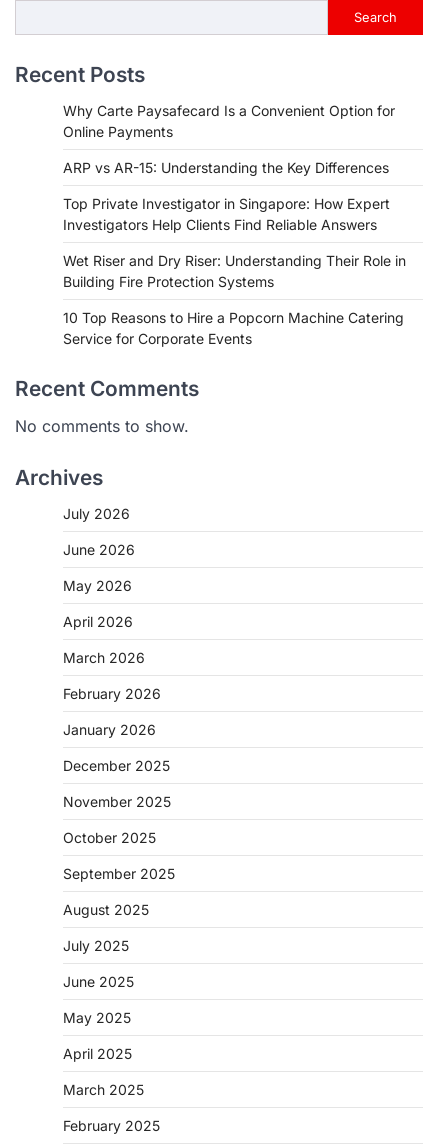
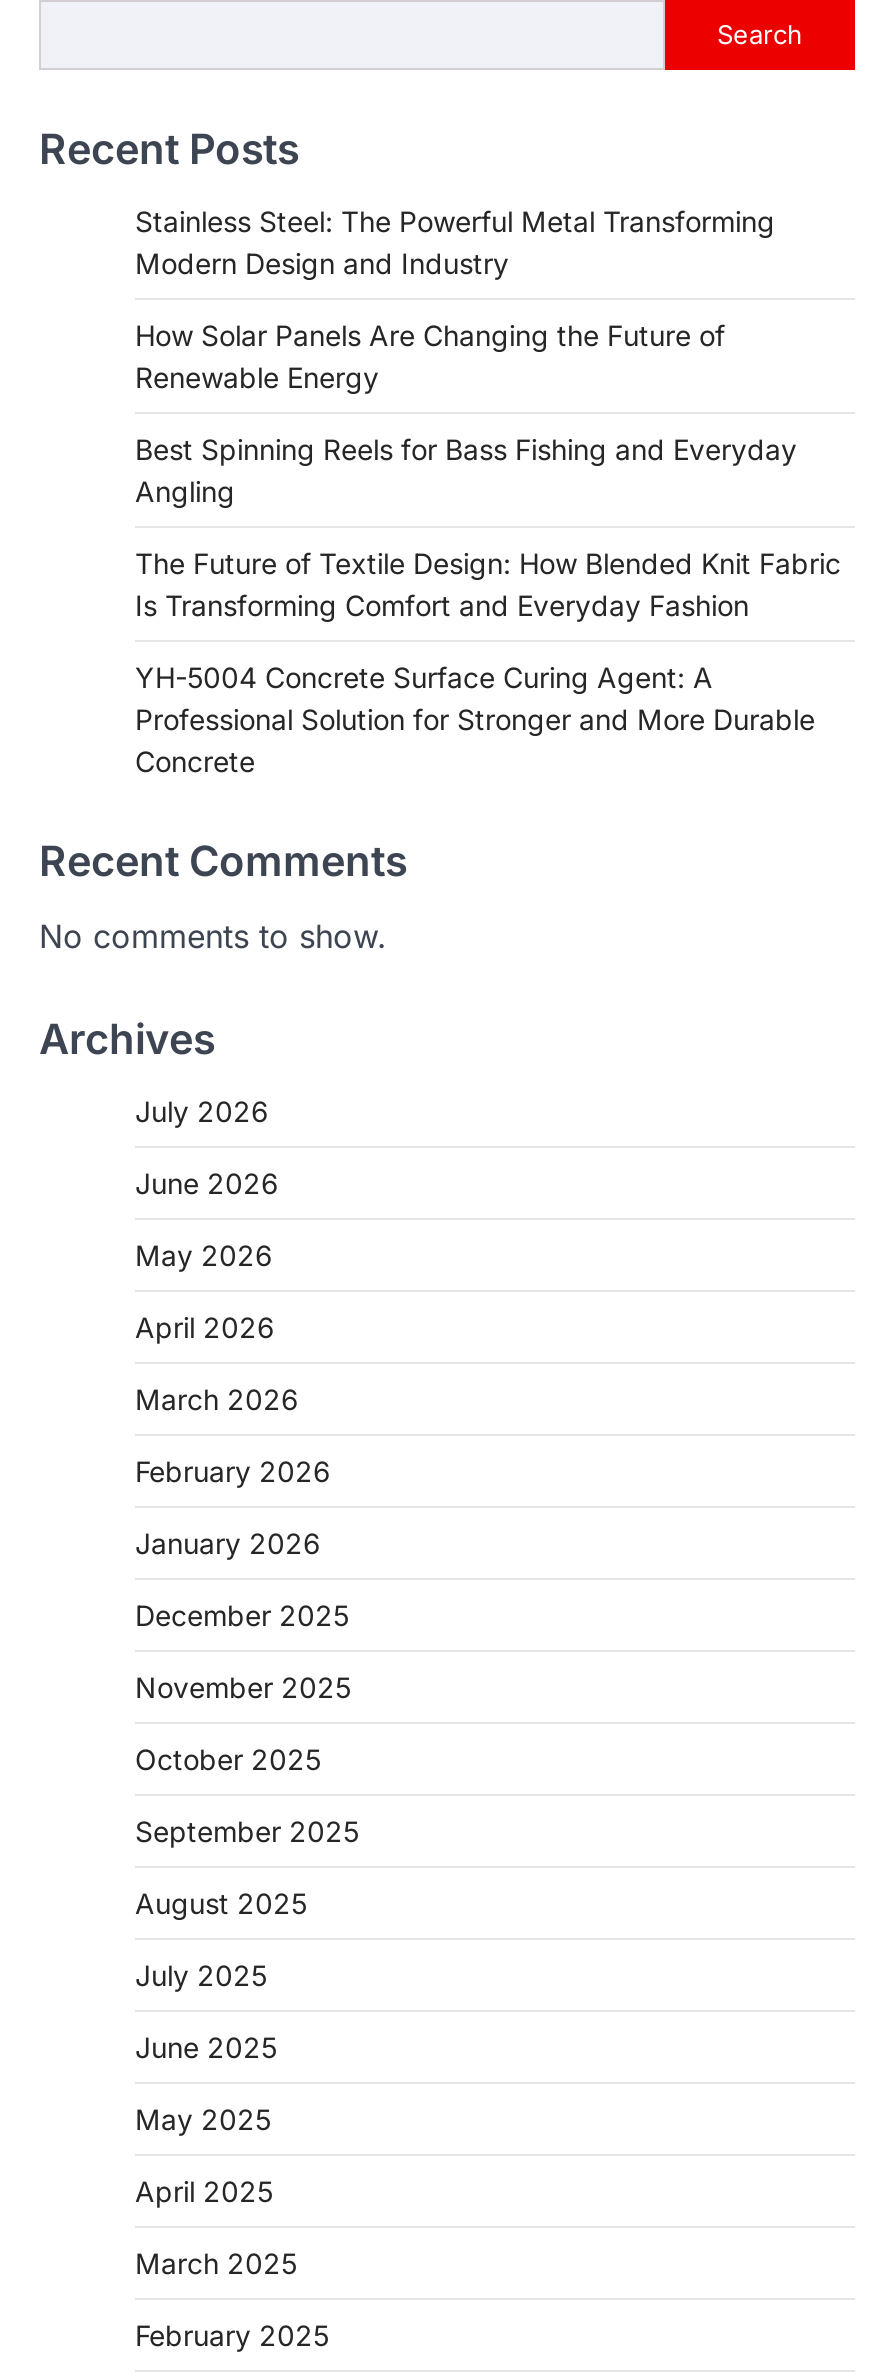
[63,102,395,140] Why Carte Paysafecard Is a Convenient Option for | Online Payments -> [135,204,775,280] Stainless Steel: The Powerful Metal Transforming | Modern Design and Industry
[63,159,389,176] ARP vs AR-15: Understanding the Key Differences -> [135,318,725,394] How Solar Panels Are Changing the Future of | Renewable Energy
[63,195,390,233] Top Private Investigator in Singapore: How Expert | Investigators Help Clients Find Reliable Answers -> [135,432,797,508] Best Spinning Reels for Bass Fishing and Everyday | Angling
[63,252,406,290] Wet Riser and Dry Riser: Understanding Their Role in | Building Fire Protection Systems -> [135,546,841,622] The Future of Textile Design: How Blended Knit Fabric | Is Transforming Comfort and Everyday Fashion
[63,309,404,347] 10 Top Reasons to Hire a Popcorn Machine Catering | Service for Corporate Events -> [135,660,815,778] YH-5004 Concrete Surface Curing Agent: A | Professional Solution for Stronger and More Durable | Concrete

